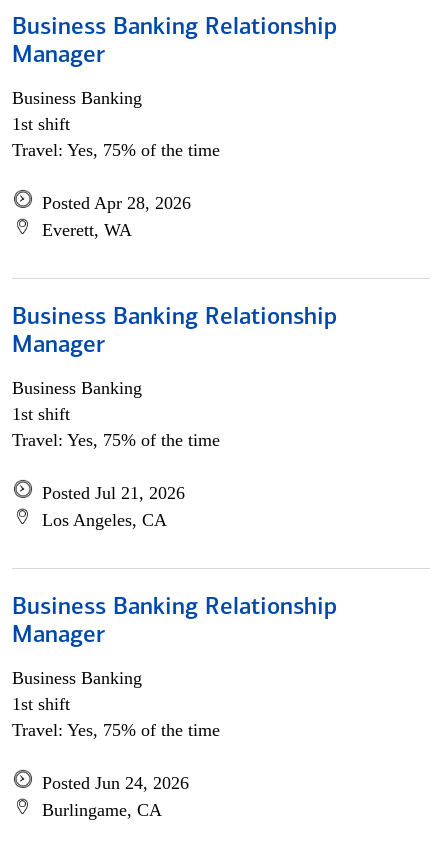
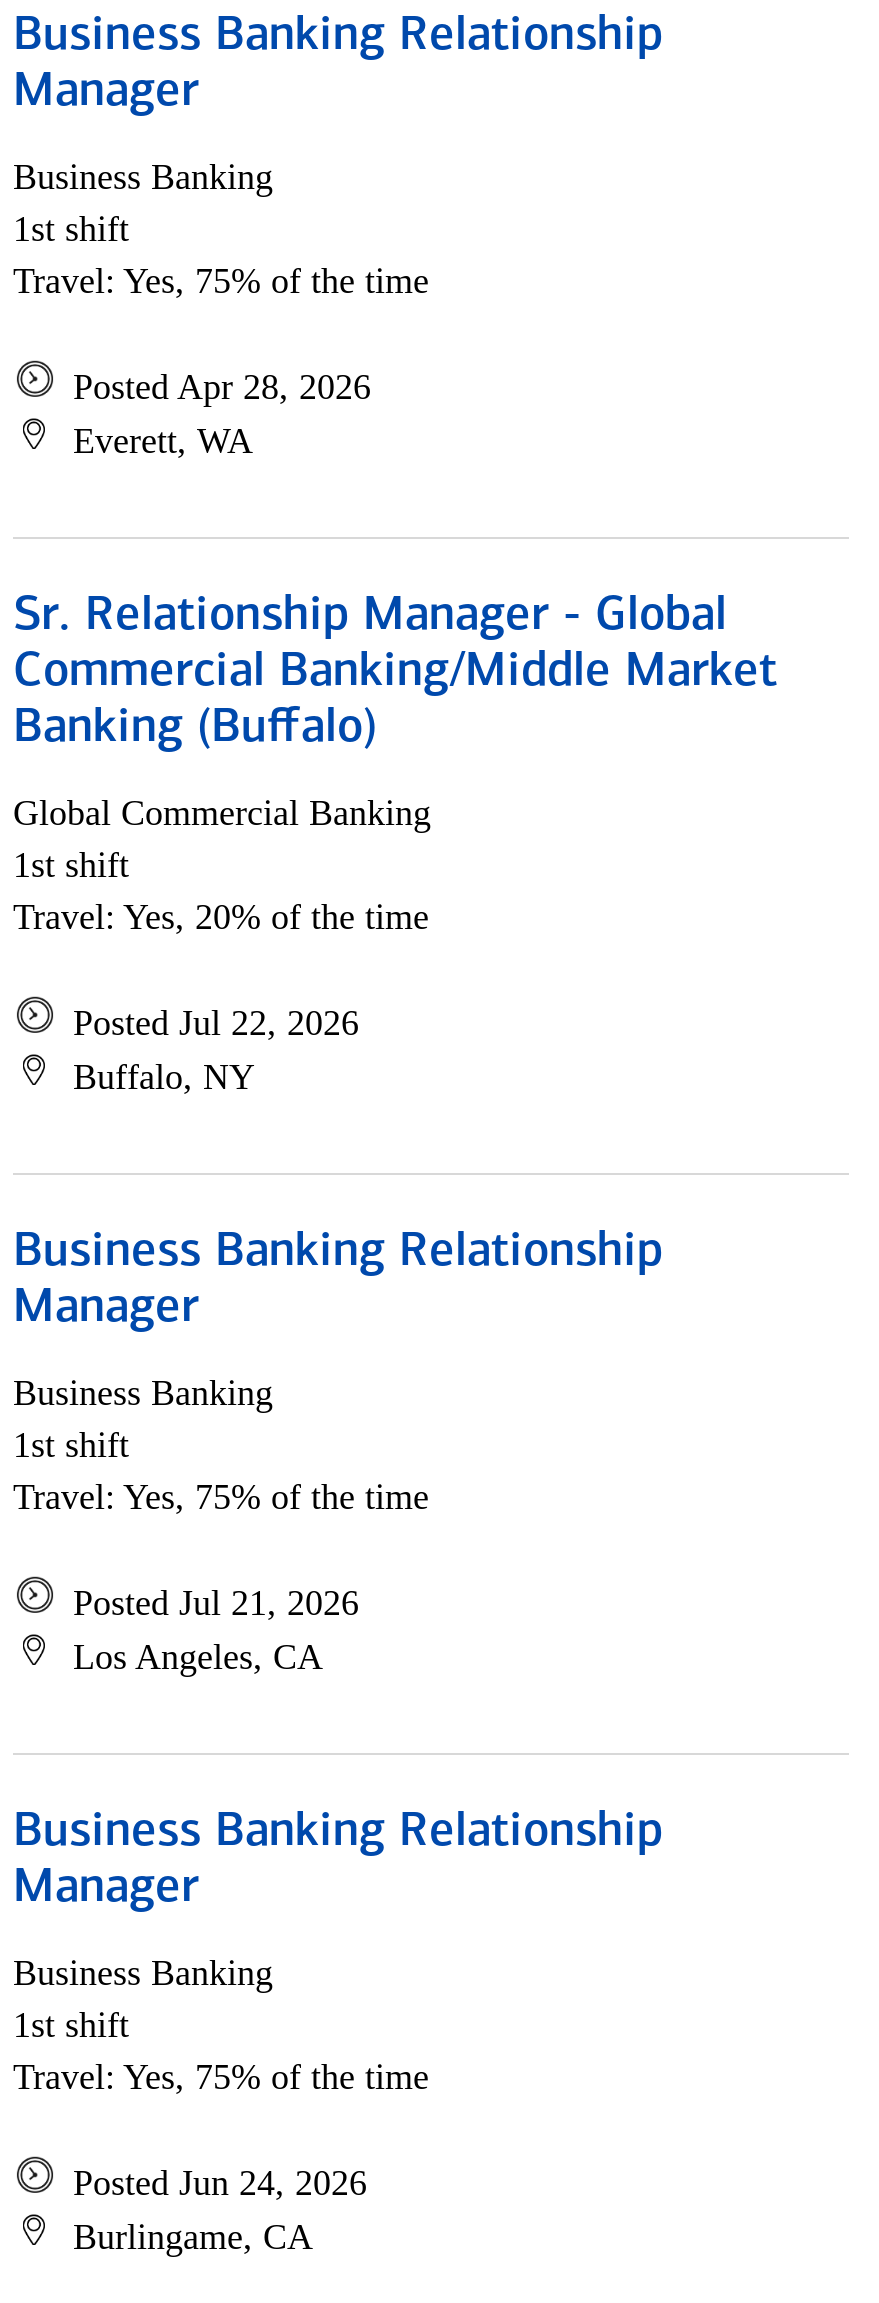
none -> [13,593,777,1097] Sr. Relationship Manager - Global | Commercial Banking/Middle Market | Banking (Buffalo) | Global Commercial Banking | 1st shift | Travel: Yes, 20% of the time | Posted Jul 22, 2026 | Buffalo, NY

